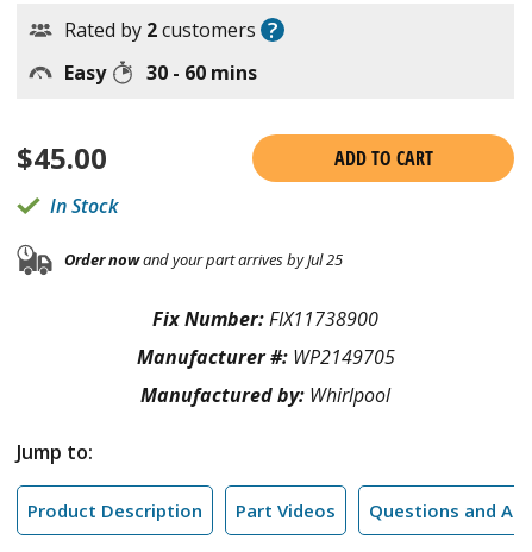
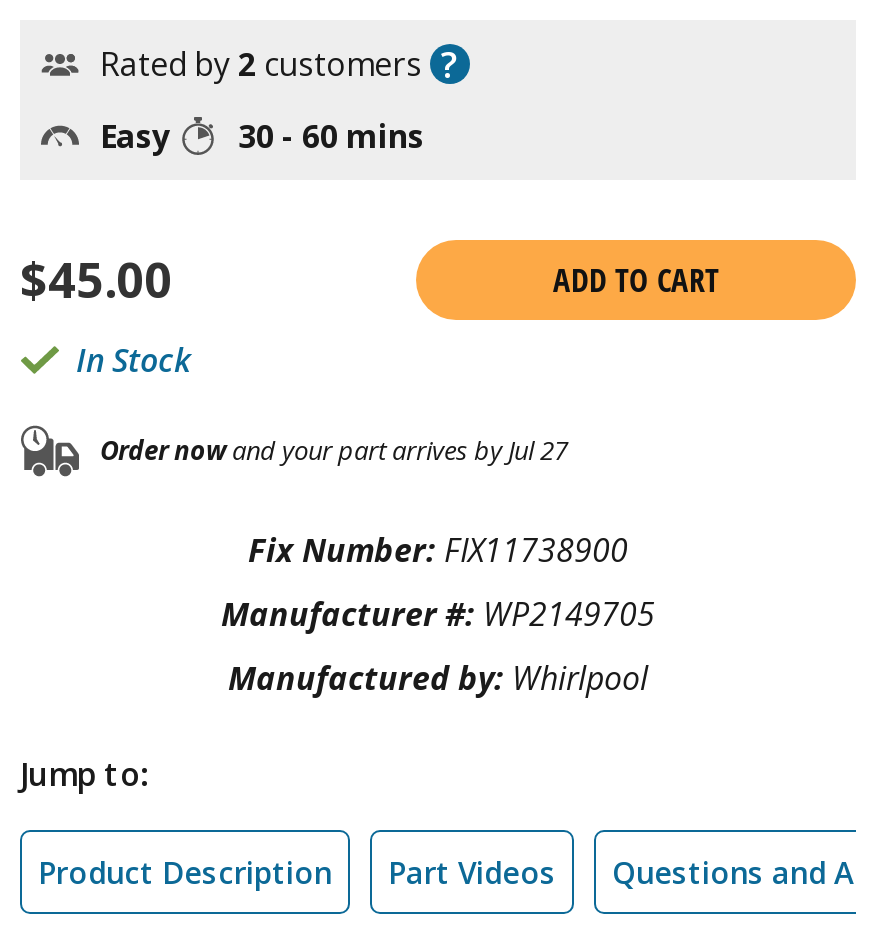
[64,249,343,270] Order nowand your part arrives by Jul 25 -> [100,433,568,469] Order nowand your part arrives by Jul 27

